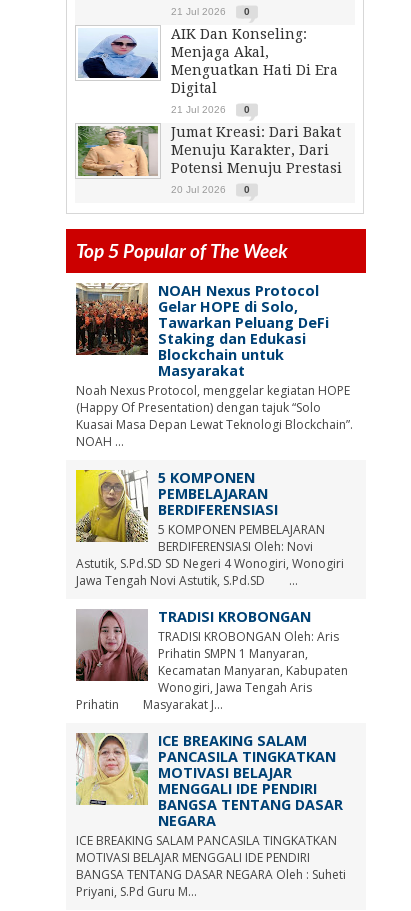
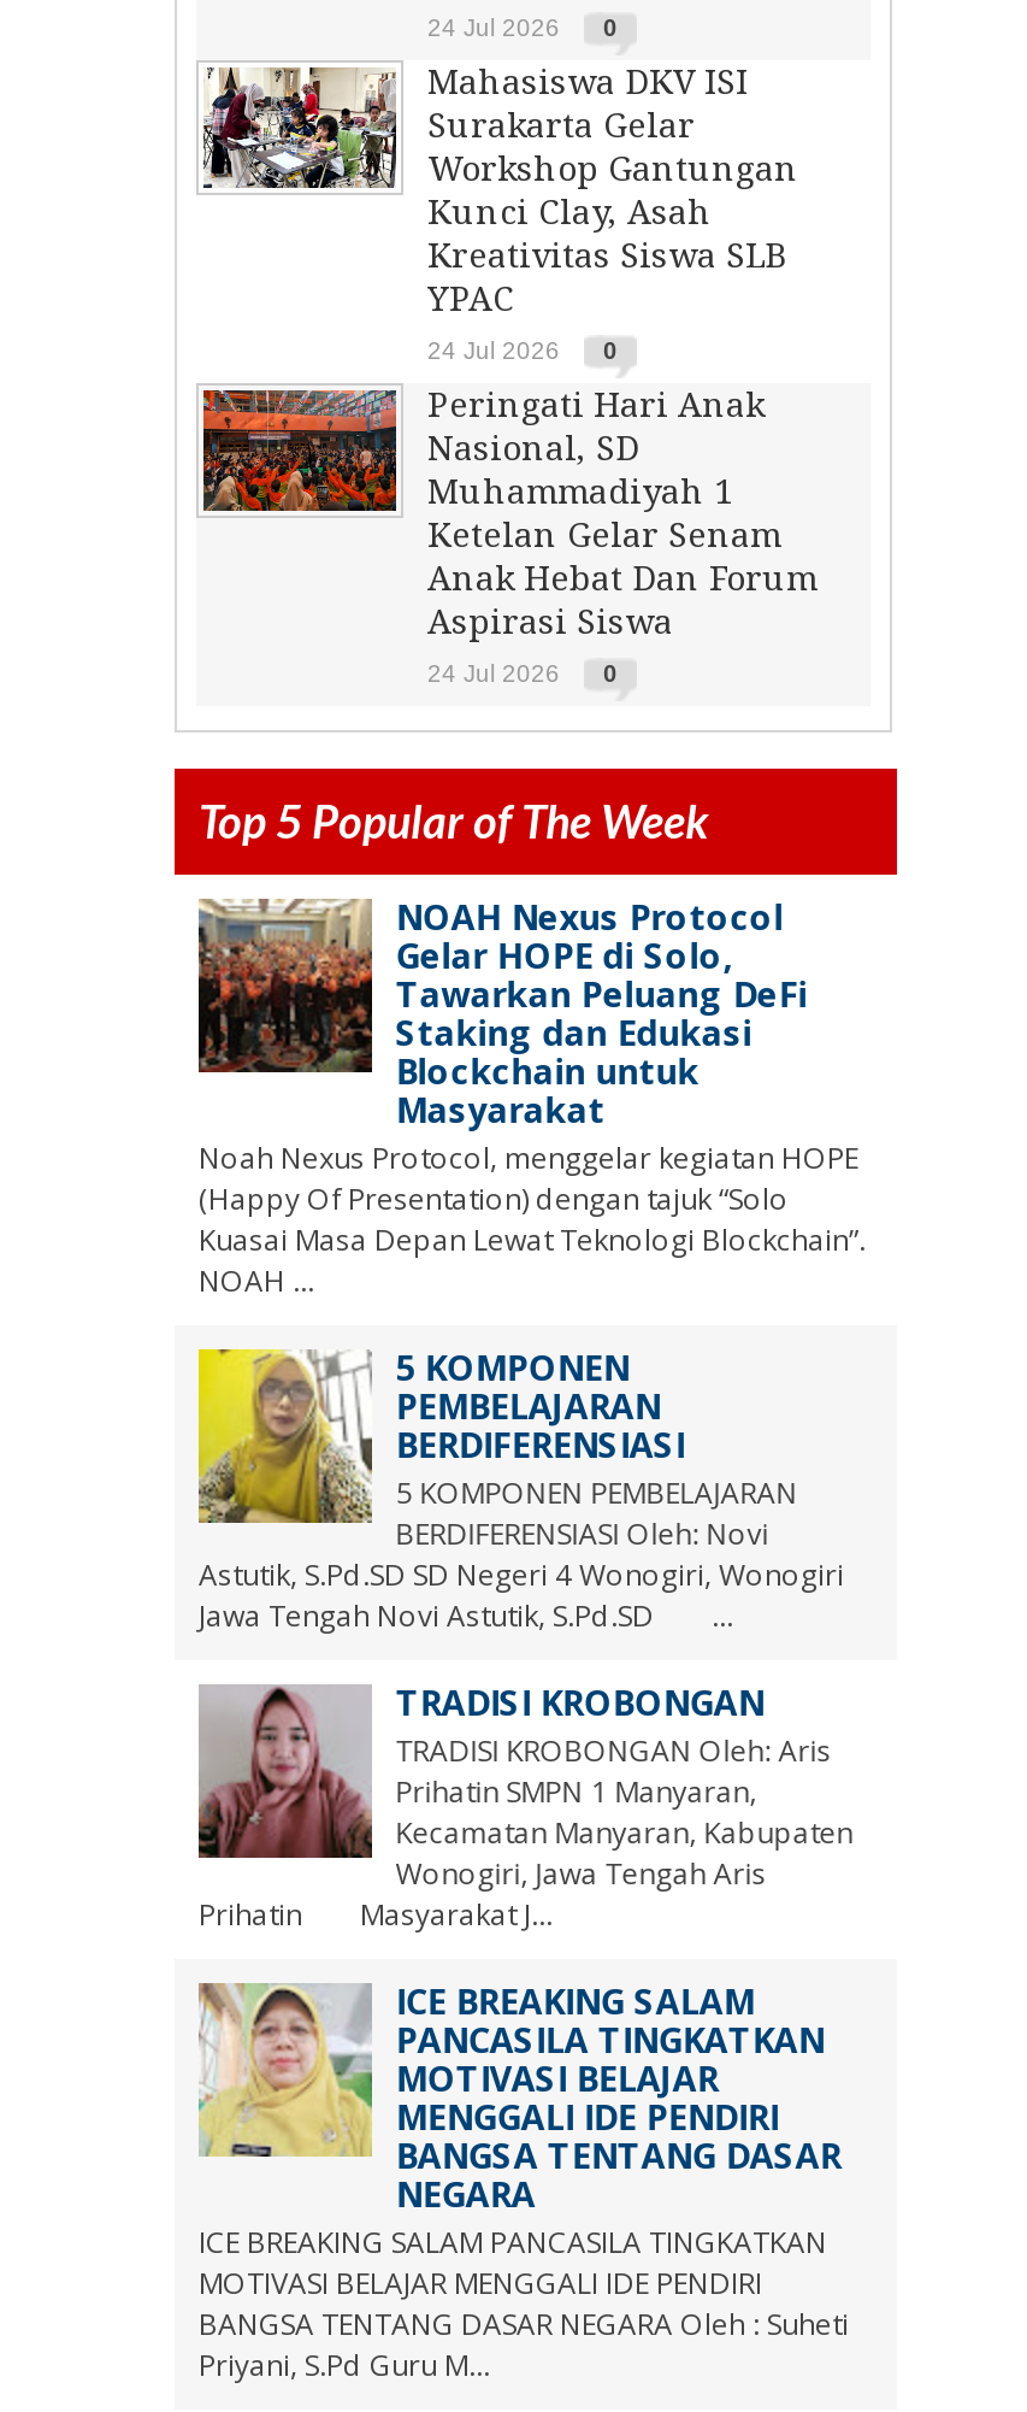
[171,6,250,17] 21 Jul 2026 0 -> [427,14,618,41] 24 Jul 2026 0
[79,26,338,96] [image] | AIK Dan Konseling: | Menjaga Akal, | Menguatkan Hati Di Era | Digital -> [201,63,798,318] [image] | Mahasiswa DKV ISI | Surakarta Gelar | Workshop Gantungan | Kunci Clay, Asah | Kreativitas Siswa SLB | YPAC
[171,104,250,115] 21 Jul 2026 0 -> [427,337,618,364] 24 Jul 2026 0
[77,124,342,176] [image] | Jumat Kreasi: Dari Bakat | Menuju Karakter, Dari | Potensi Menuju Prestasi -> [203,386,818,641] [image] | Peringati Hari Anak | Nasional, SD | Muhammadiyah 1 | Ketelan Gelar Senam | Anak Hebat Dan Forum | Aspirasi Siswa
[171,184,250,195] 20 Jul 2026 0 -> [427,660,618,687] 24 Jul 2026 0

